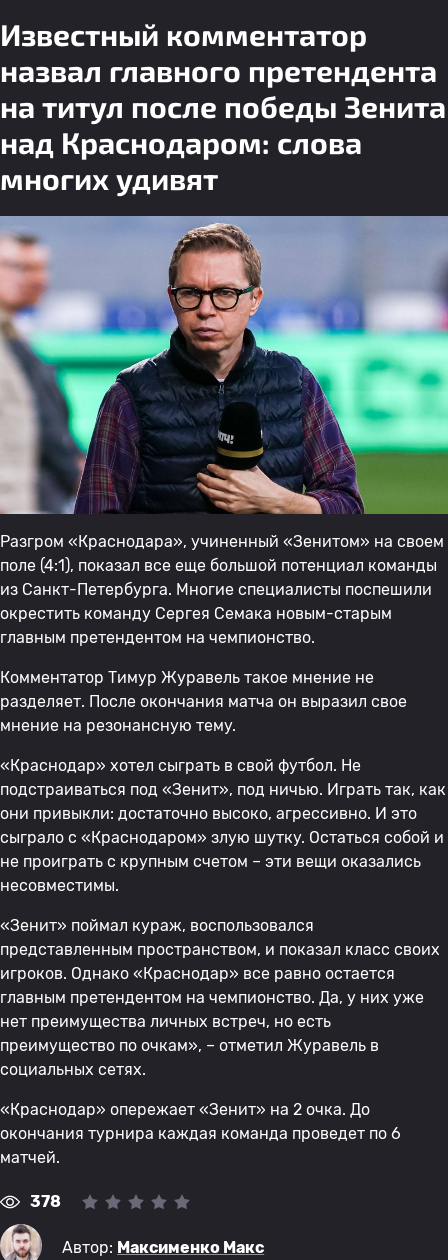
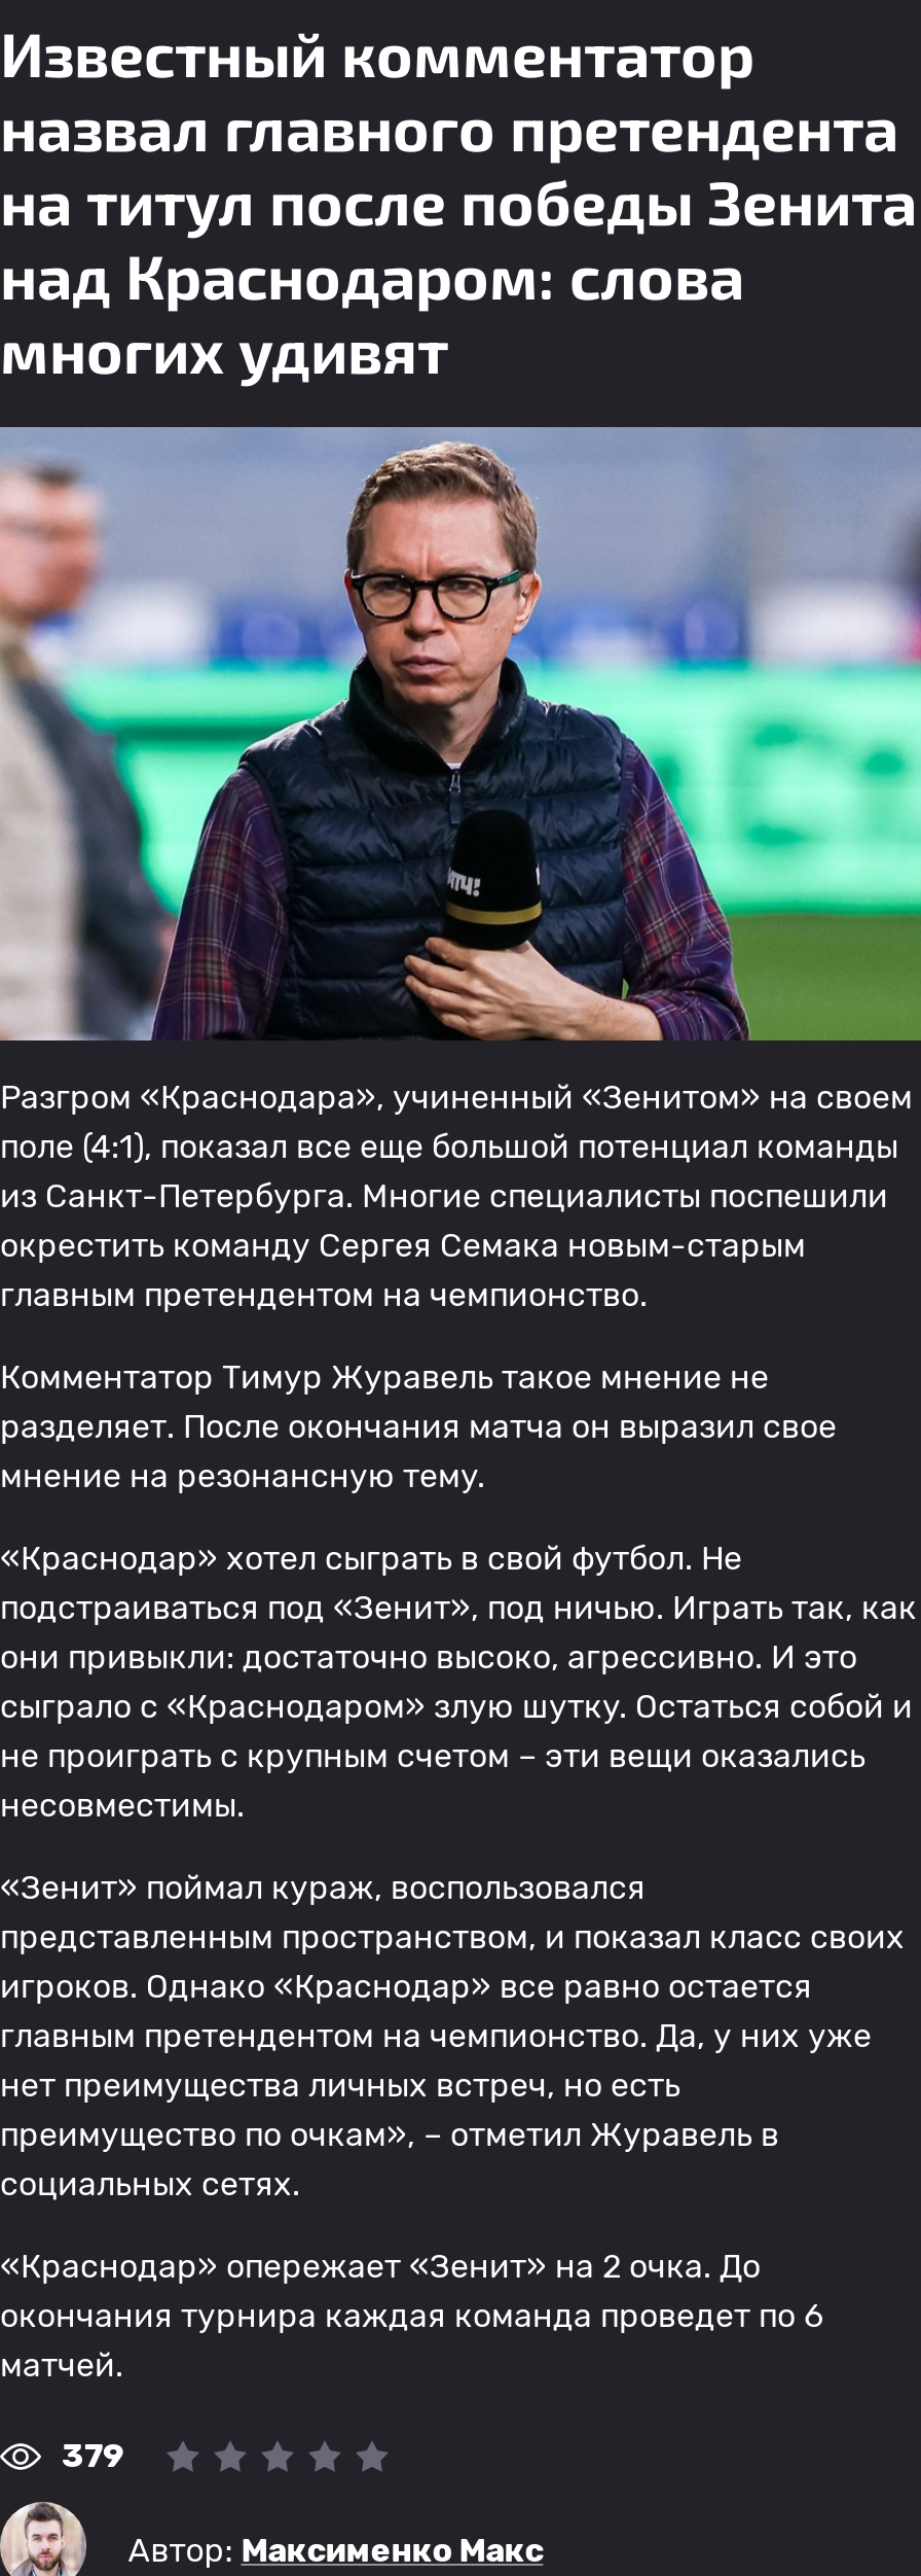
[30,1192,61,1211] 378 -> [62,2437,123,2476] 379

